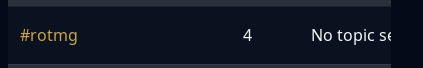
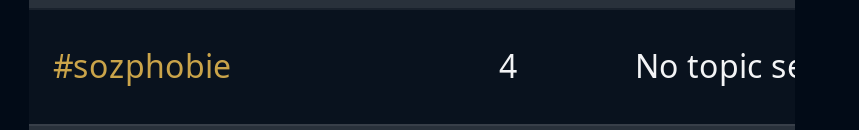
[20,24,78,46] #rotmg -> [53,43,231,87] #sozphobie

